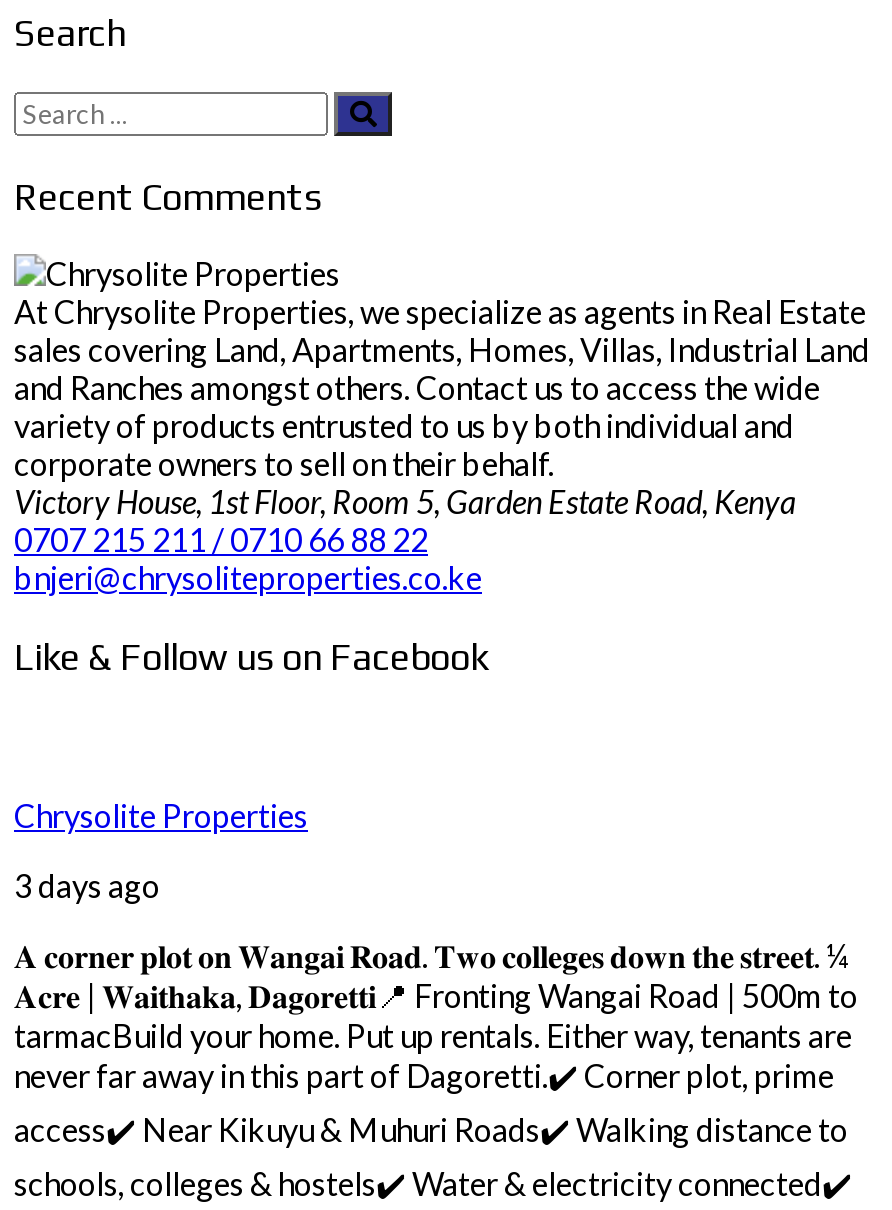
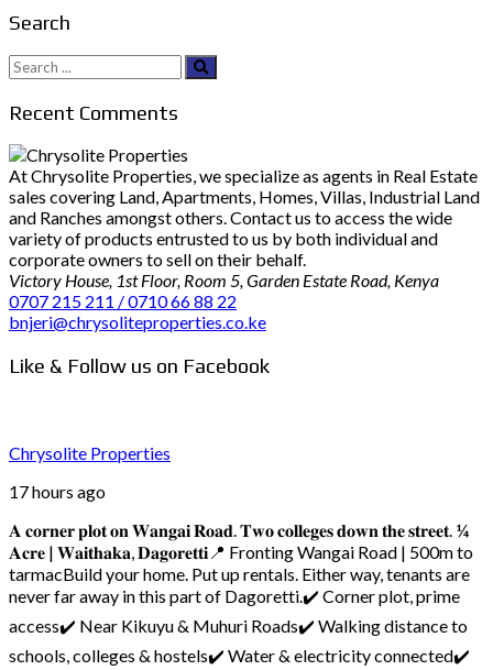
[14,867,160,905] 3 days ago -> [9,481,106,502] 17 hours ago

